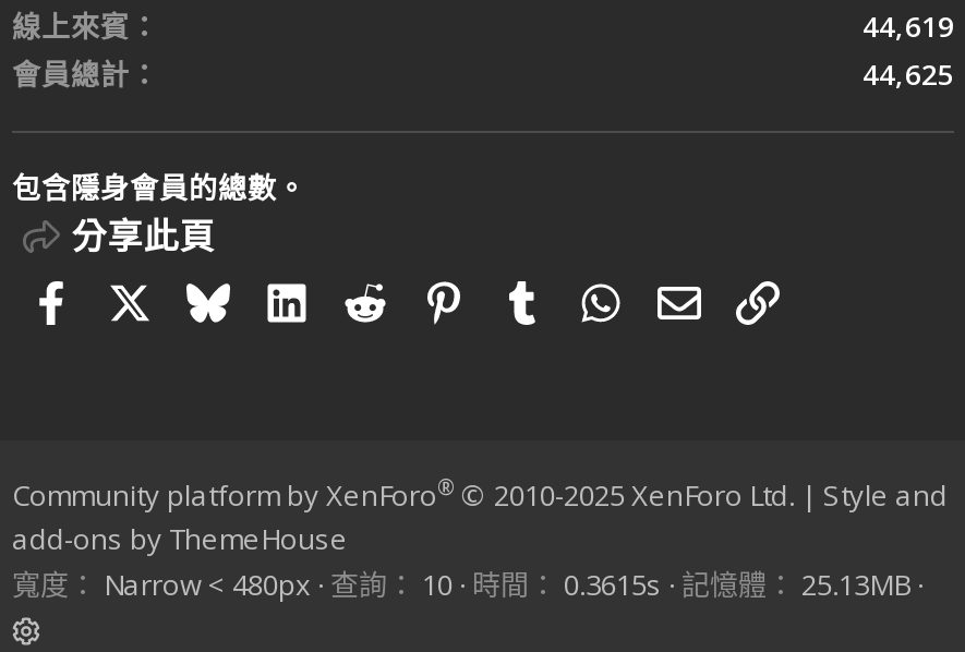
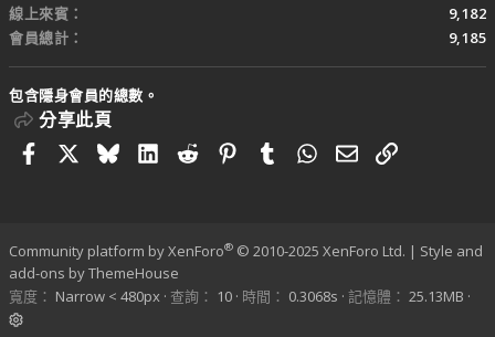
[863,7,954,47] 44,619 -> [448,4,486,24] 9,182
[863,55,954,95] 44,625 -> [448,28,486,48] 9,185
[330,565,910,604] 查詢 10 時間 0.3615s 記憶體 25.13MB -> [170,286,464,306] 查詢 10 時間 0.3068s 記憶體 25.13MB

